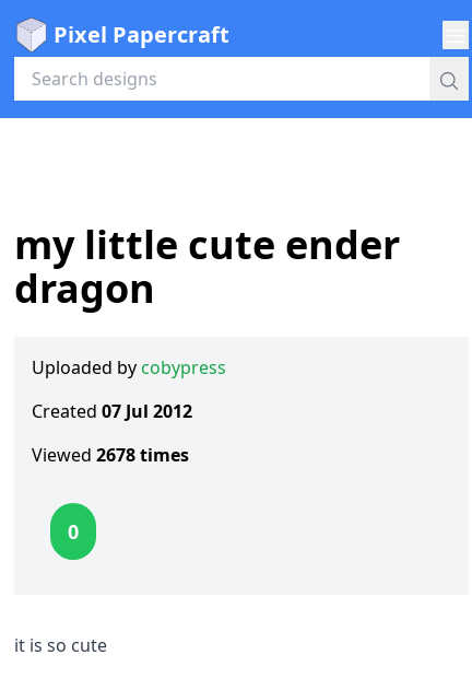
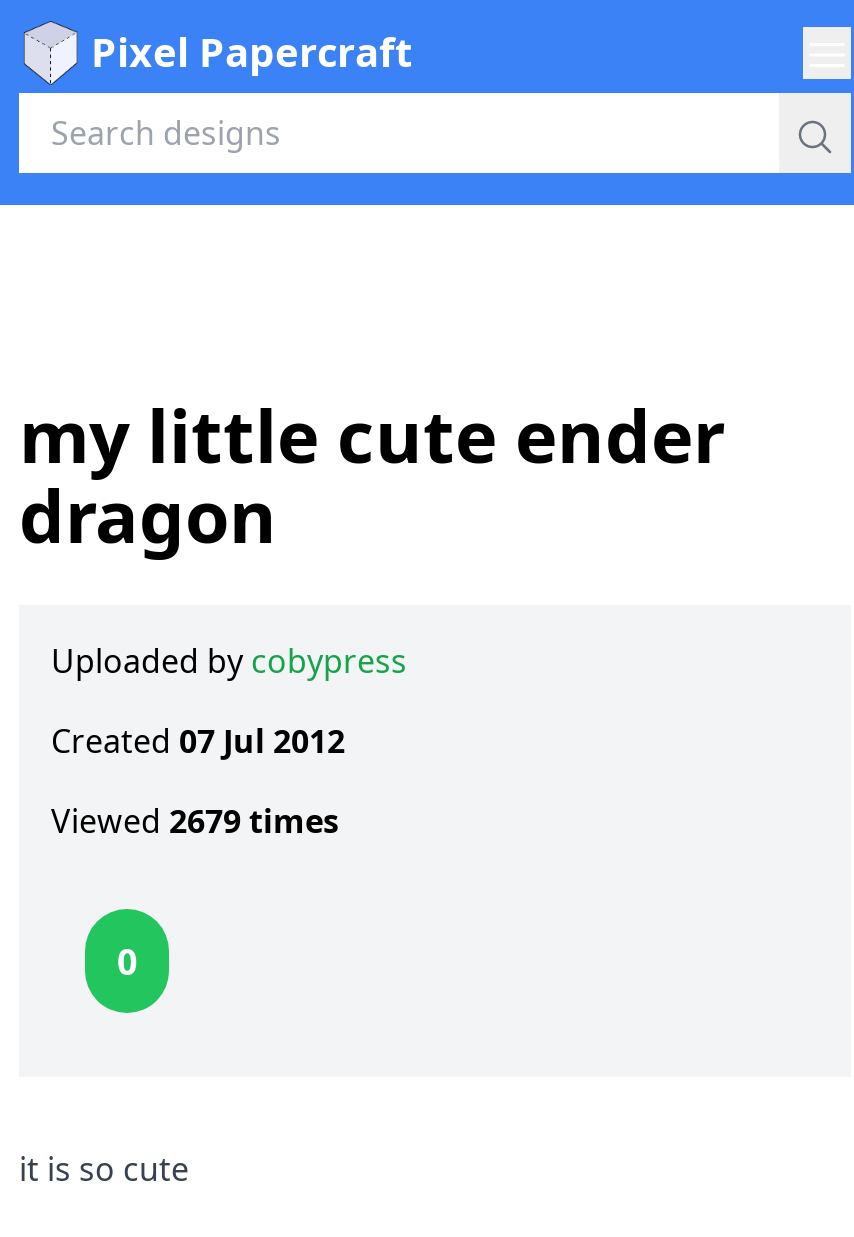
[32,443,189,467] Viewed 2678 times -> [51,799,339,843] Viewed 2679 times

